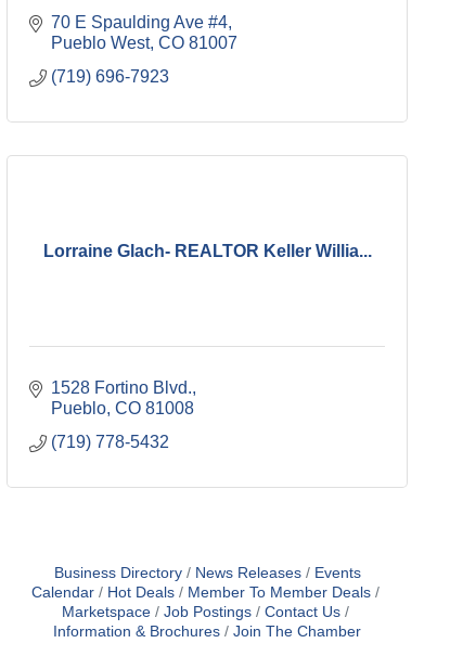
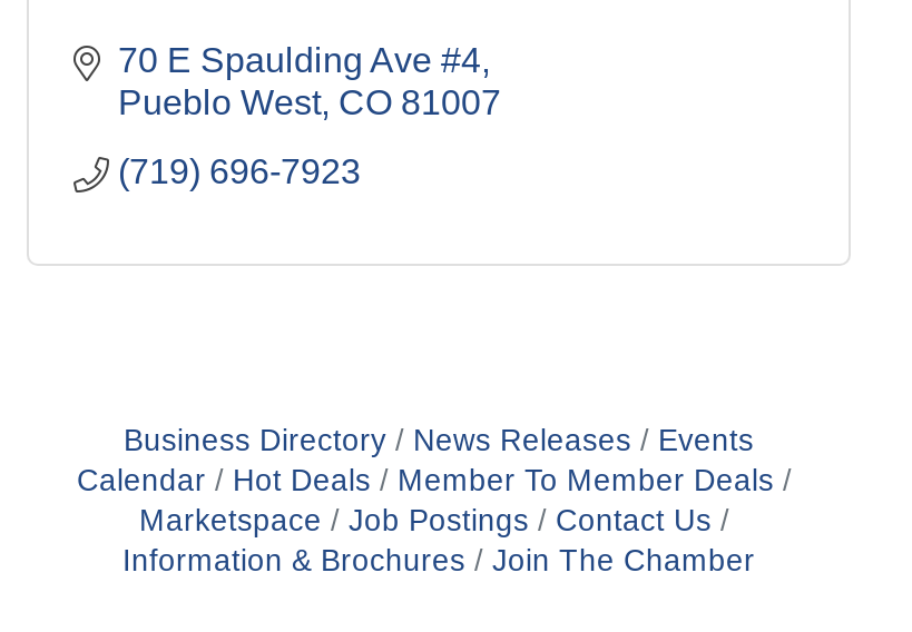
[43,242,371,260] Lorraine Glach- REALTOR Keller Willia... -> none
[51,378,194,451] 1528 Fortino Blvd. | Pueblo CO 81008 | (719) 778-5432 -> none

